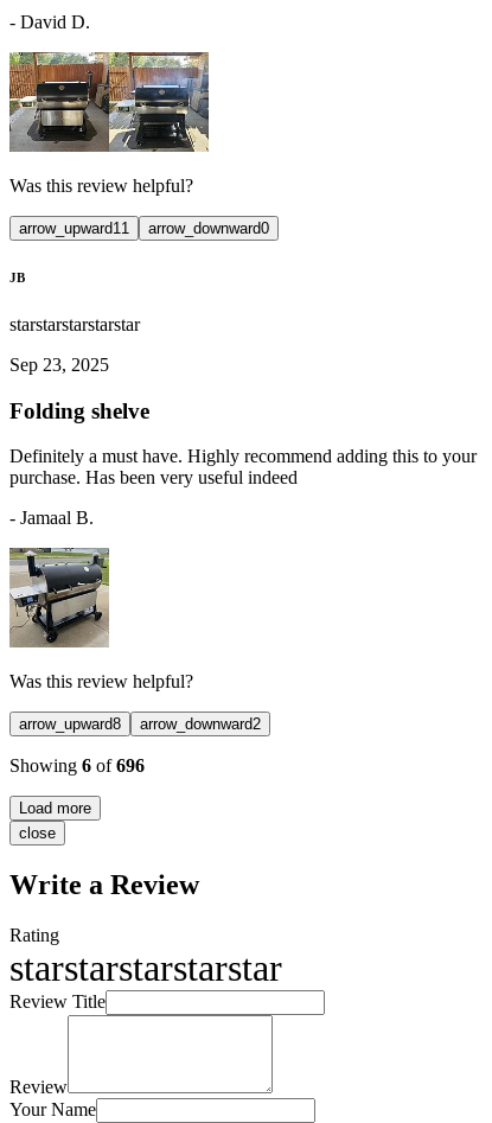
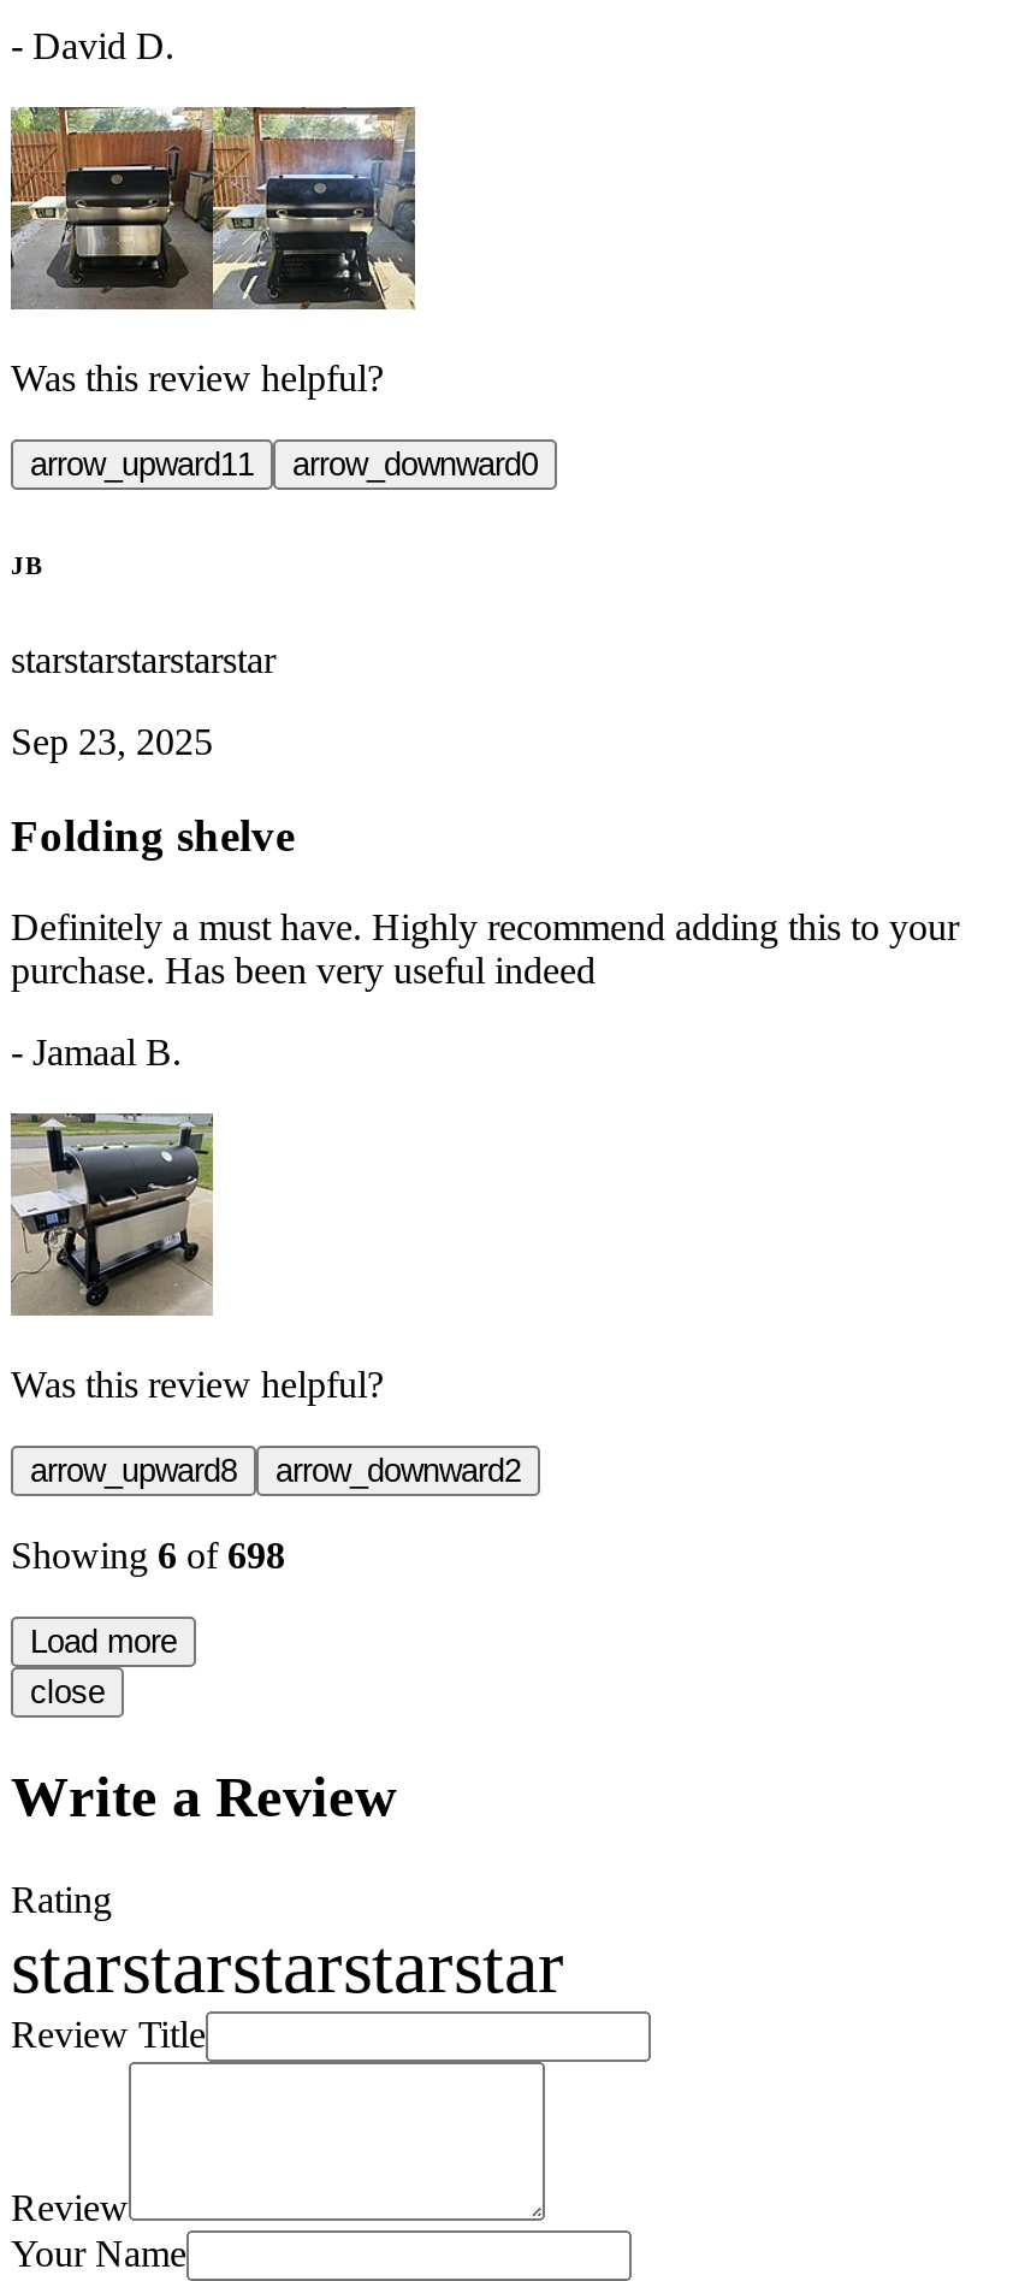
[9,756,145,776] Showing 6 of 696 -> [11,1535,285,1576] Showing 6 of 698

